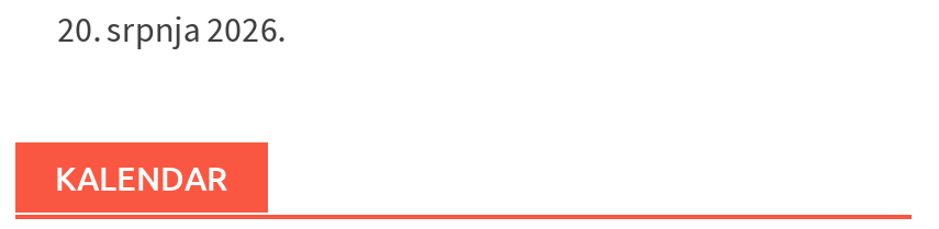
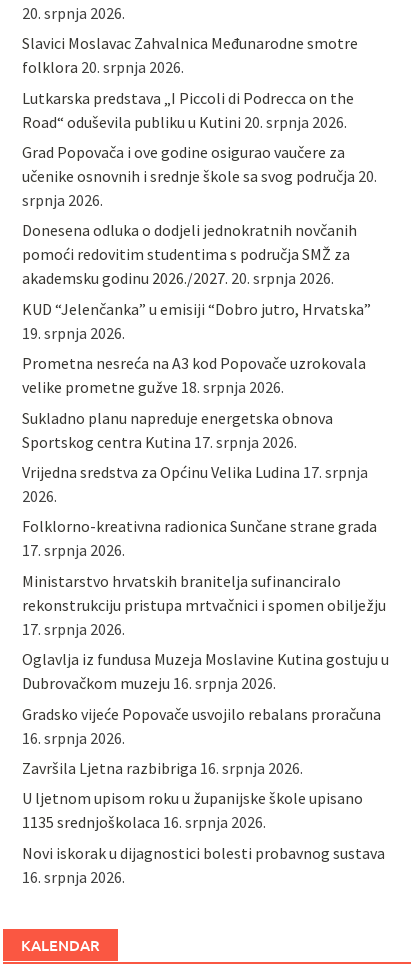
none -> [22,33,389,887] Slavici Moslavac Zahvalnica Međunarodne smotre | folklora 20. srpnja 2026. | Lutkarska predstava „I Piccoli di Podrecca on the | Road“ oduševila publiku u Kutini 20. srpnja 2026. | Grad Popovača i ove godine osigurao vaučere za | učenike osnovnih i srednje škole sa svog područja 20. | srpnja 2026. | Donesena odluka o dodjeli jednokratnih novčanih | pomoći redovitim studentima s područja SMŽ za | akademsku godinu 2026./2027. 20. srpnja 2026. | KUD “Jelenčanka” u emisiji “Dobro jutro, Hrvatska” | 19. srpnja 2026. | Prometna nesreća na A3 kod Popovače uzrokovala | velike prometne gužve 18. srpnja 2026. | Sukladno planu napreduje energetska obnova | Sportskog centra Kutina 17. srpnja 2026. | Vrijedna sredstva za Općinu Velika Ludina 17. srpnja | 2026. | Folklorno-kreativna radionica Sunčane strane grada | 17. srpnja 2026. | Ministarstvo hrvatskih branitelja sufinanciralo | rekonstrukciju pristupa mrtvačnici i spomen obilježju | 17. srpnja 2026. | Oglavlja iz fundusa Muzeja Moslavine Kutina gostuju u | Dubrovačkom muzeju 16. srpnja 2026. | Gradsko vijeće Popovače usvojilo rebalans proračuna | 16. srpnja 2026. | Završila Ljetna razbibriga 16. srpnja 2026. | U ljetnom upisom roku u županijske škole upisano | 1135 srednjoškolaca 16. srpnja 2026. | Novi iskorak u dijagnostici bolesti probavnog sustava | 16. srpnja 2026.

